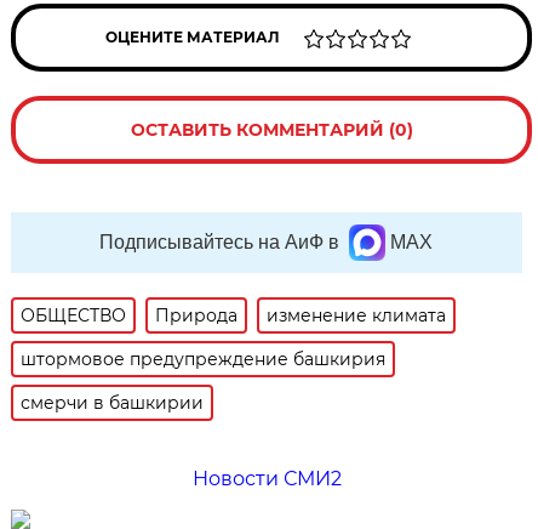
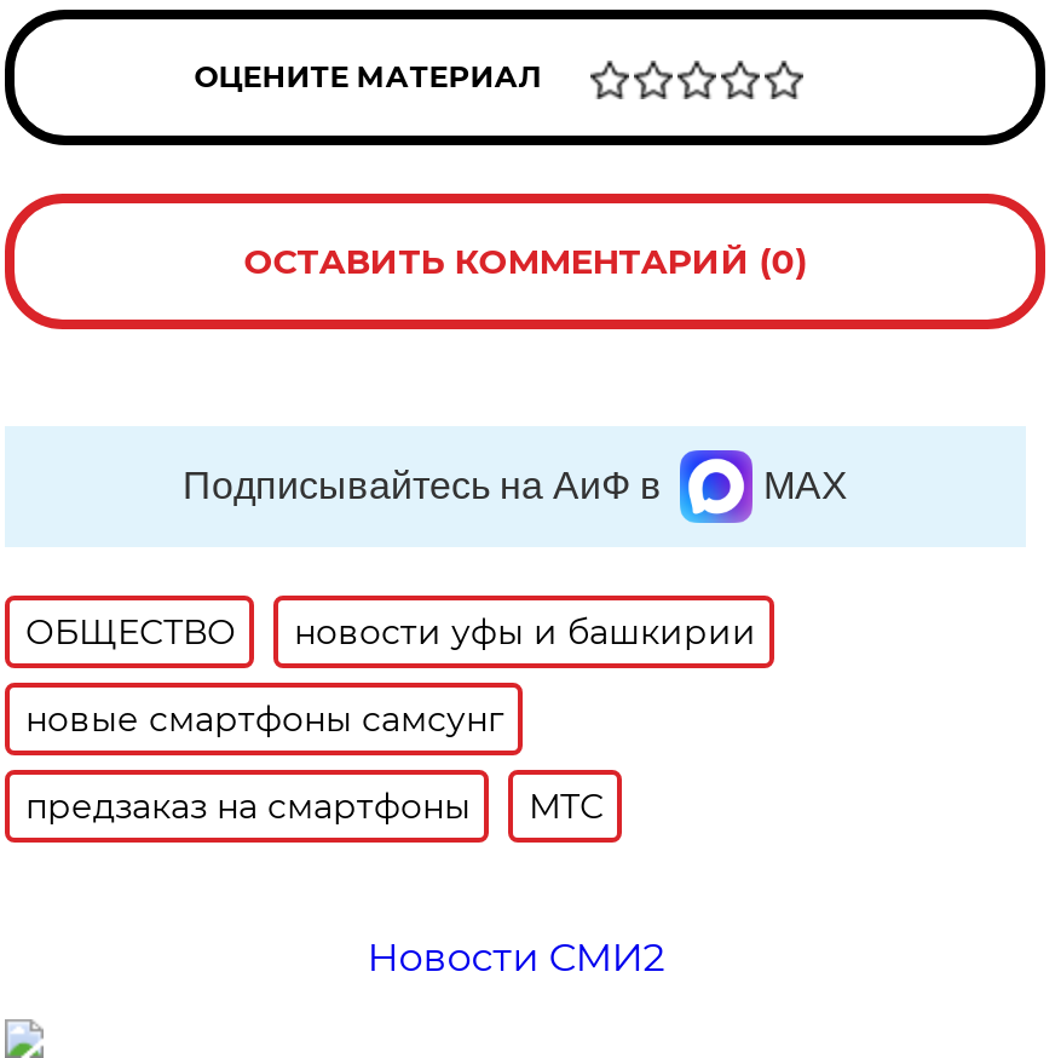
[156,305,446,326] Природа | изменение климата -> [294,610,756,654] новости уфы и башкирии
[21,348,386,370] штормовое предупреждение башкирия -> [25,697,504,741] новые смартфоны самсунг
[21,392,204,414] смерчи в башкирии -> [25,784,603,828] предзаказ на смартфоны | МТС

